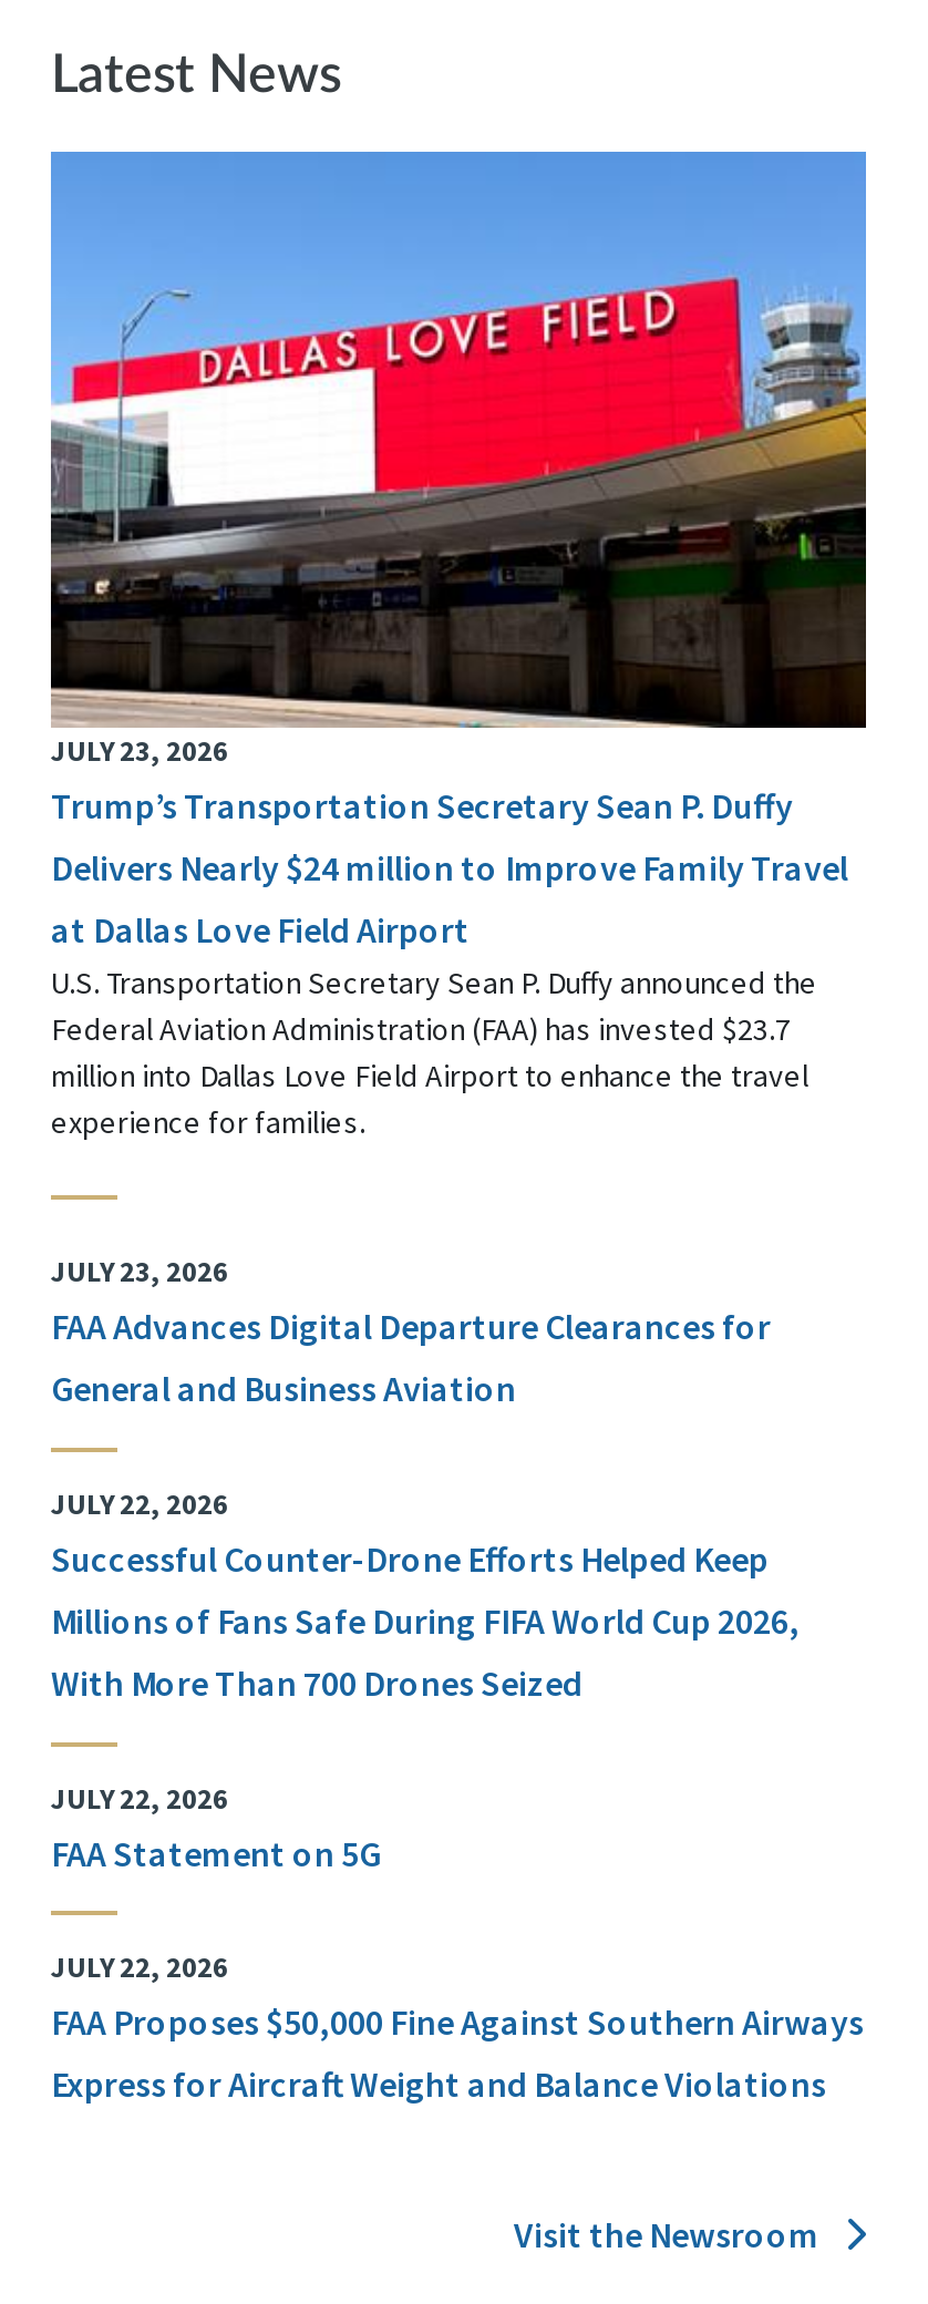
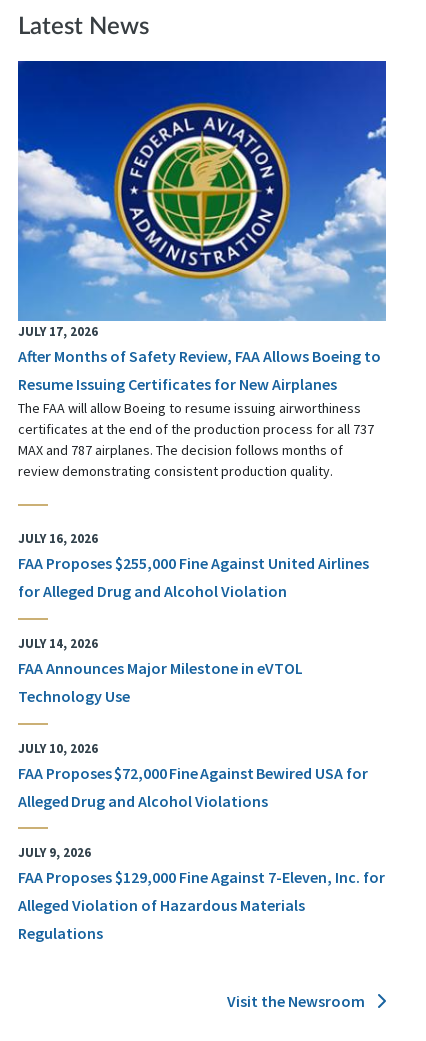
[49,150,868,1141] [image] | JULY 23, 2026 | Trump’s Transportation Secretary Sean P. Duffy | Delivers Nearly $24 million to Improve Family Travel | at Dallas Love Field Airport | U.S. Transportation Secretary Sean P. Duffy announced the | Federal Aviation Administration (FAA) has invested $23.7 | million into Dallas Love Field Airport to enhance the travel | experience for families. -> [17,60,387,480] [image] | JULY 17, 2026 | After Months of Safety Review, FAA Allows Boeing to | Resume Issuing Certificates for New Airplanes | The FAA will allow Boeing to resume issuing airworthiness | certificates at the end of the production process for all 737 | MAX and 787 airplanes. The decision follows months of | review demonstrating consistent production quality.
[51,1254,771,1411] JULY 23, 2026 | FAA Advances Digital Departure Clearances for | General and Business Aviation -> [18,530,369,601] JULY 16, 2026 | FAA Proposes $255,000 Fine Against United Airlines | for Alleged Drug and Alcohol Violation
[51,1485,800,1705] JULY 22, 2026 | Successful Counter-Drone Efforts Helped Keep | Millions of Fans Safe During FIFA World Cup 2026, | With More Than 700 Drones Seized -> [18,635,303,706] JULY 14, 2026 | FAA Announces Major Milestone in eVTOL | Technology Use
[51,1779,381,1874] JULY 22, 2026 | FAA Statement on 5G -> [18,740,368,811] JULY 10, 2026 | FAA Proposes $72,000 Fine Against Bewired USA for | Alleged Drug and Alcohol Violations
[51,1949,864,2106] JULY 22, 2026 | FAA Proposes $50,000 Fine Against Southern Airways | Express for Aircraft Weight and Balance Violations -> [18,844,385,943] JULY 9, 2026 | FAA Proposes $129,000 Fine Against 7-Eleven, Inc. for | Alleged Violation of Hazardous Materials | Regulations

